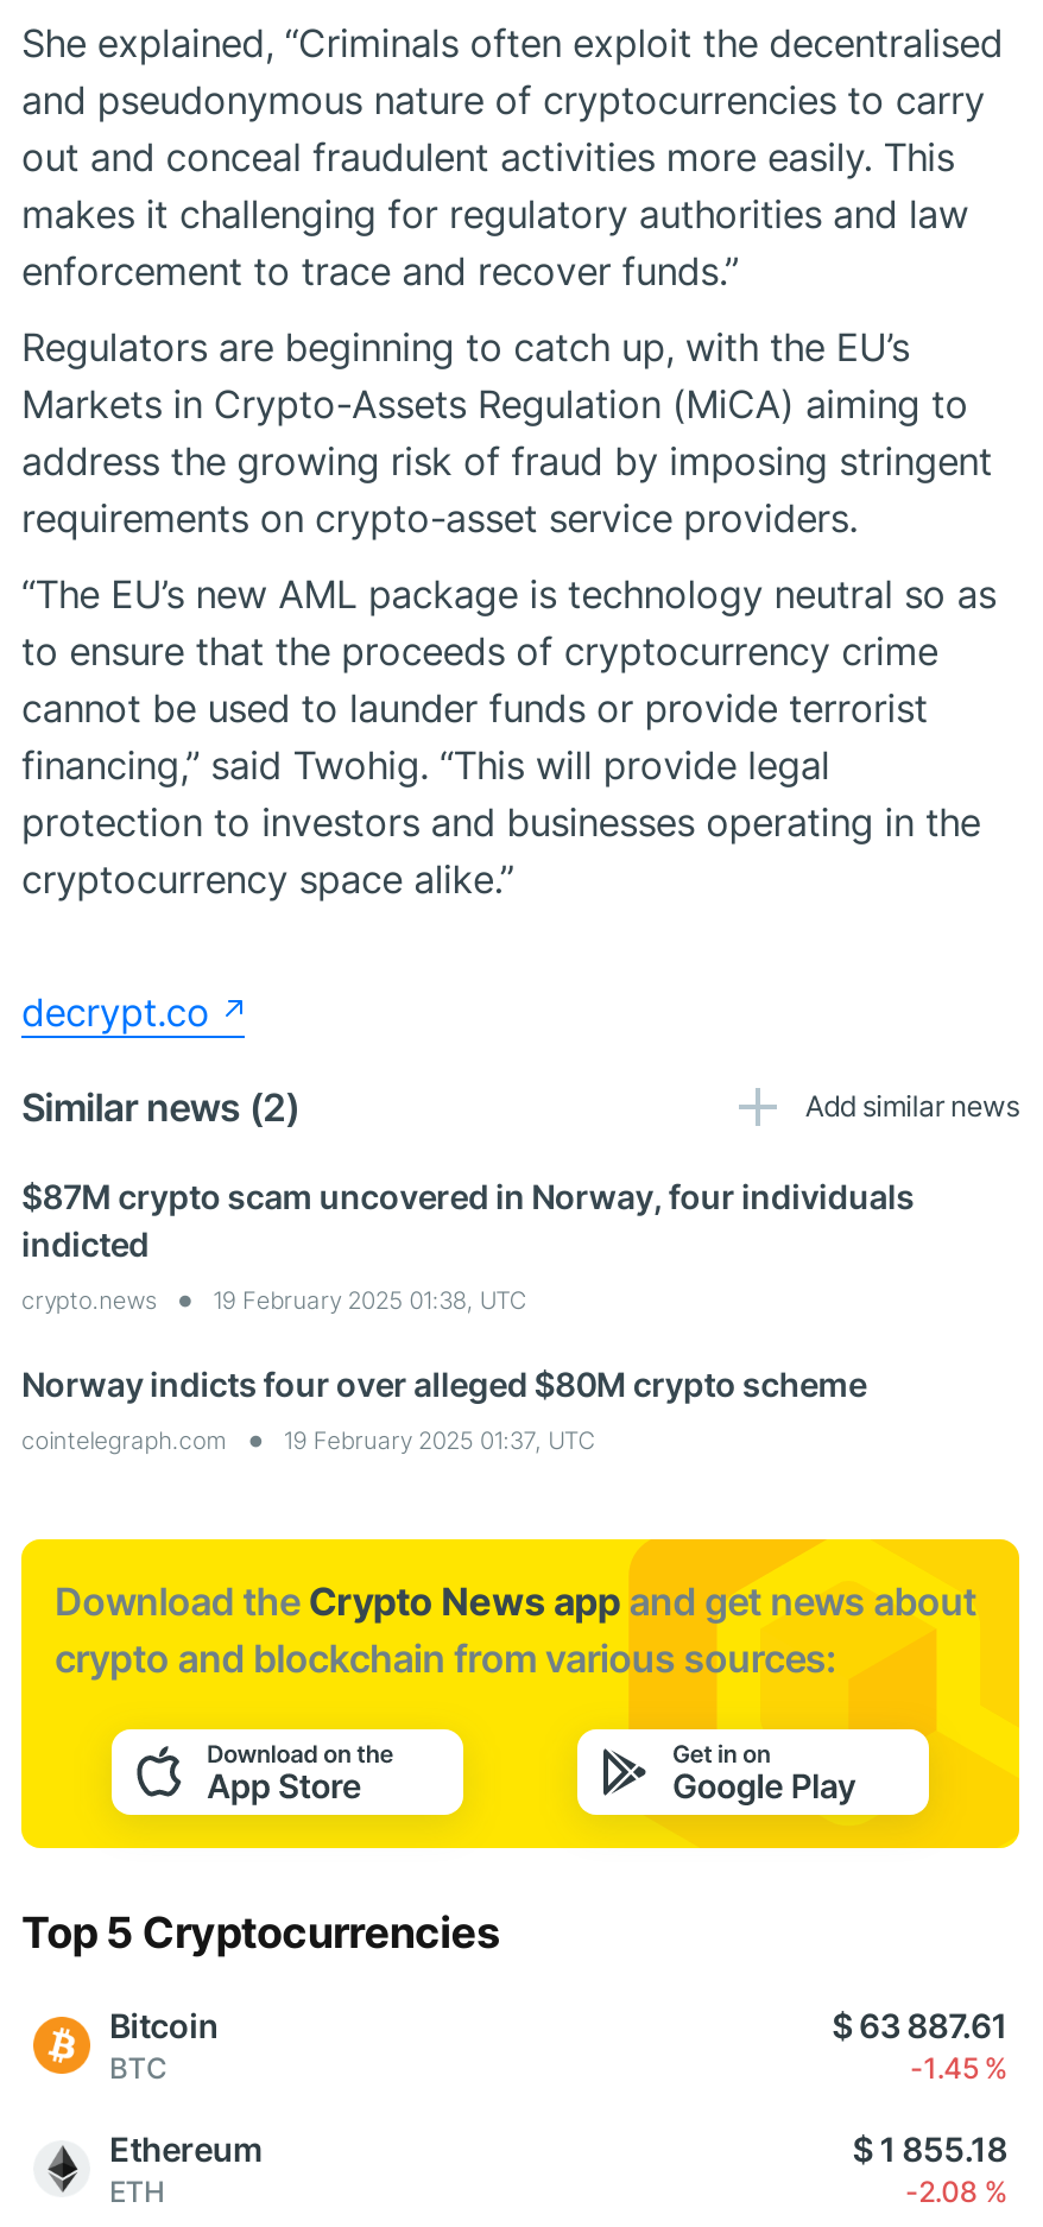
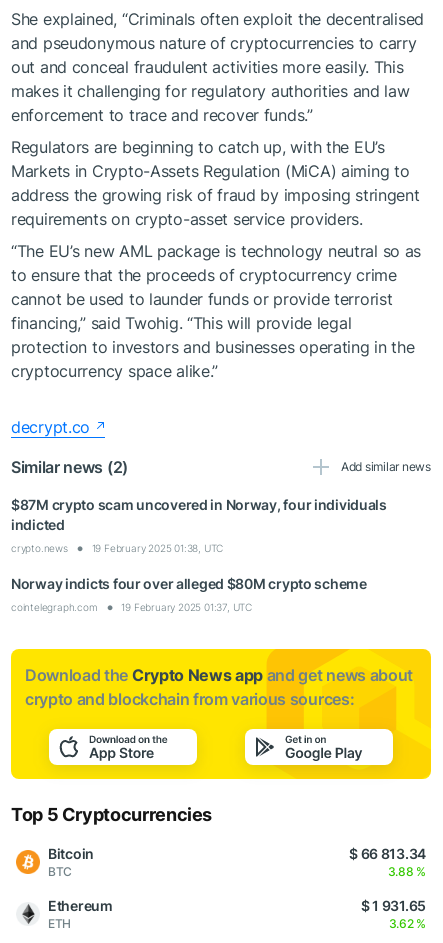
[832,2004,1007,2045] $ 63 887.61 -> [349,845,426,862] $ 66 813.34
[910,2049,1007,2085] -1.45 % -> [388,864,426,879] 3.88 %
[852,2128,1007,2168] $ 1 855.18 -> [361,897,426,914] $ 1 931.65
[905,2173,1007,2208] -2.08 % -> [389,916,426,931] 3.62 %

